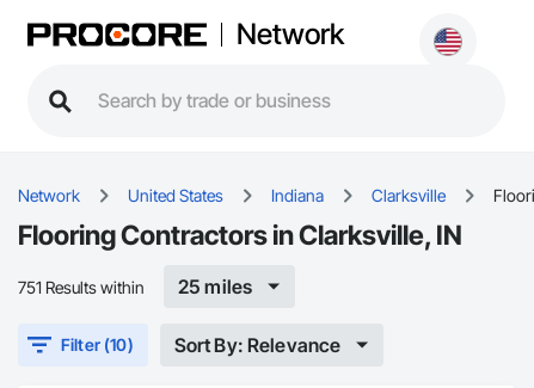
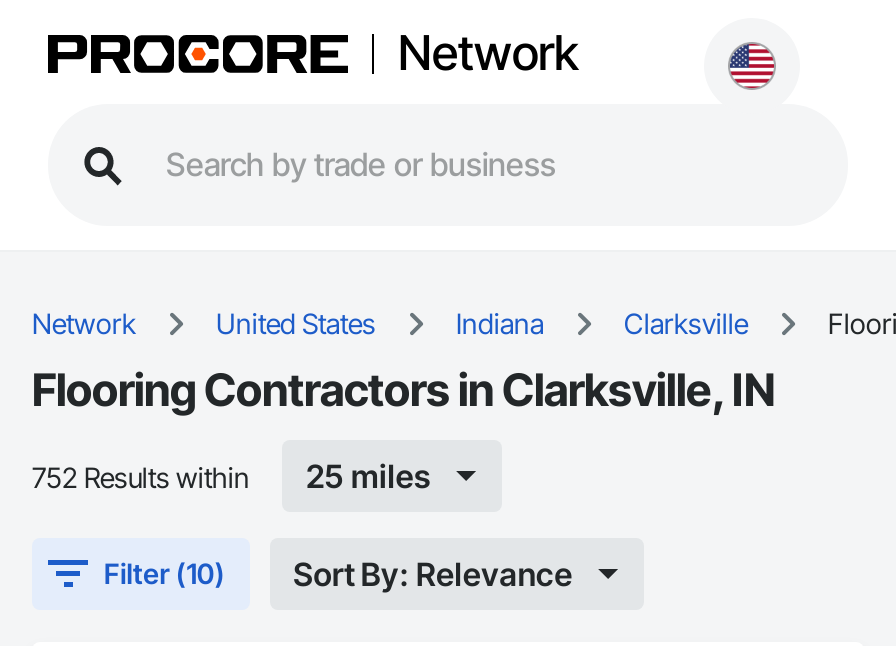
[18,276,145,297] 751 Results within -> [32,459,250,493] 752 Results within

